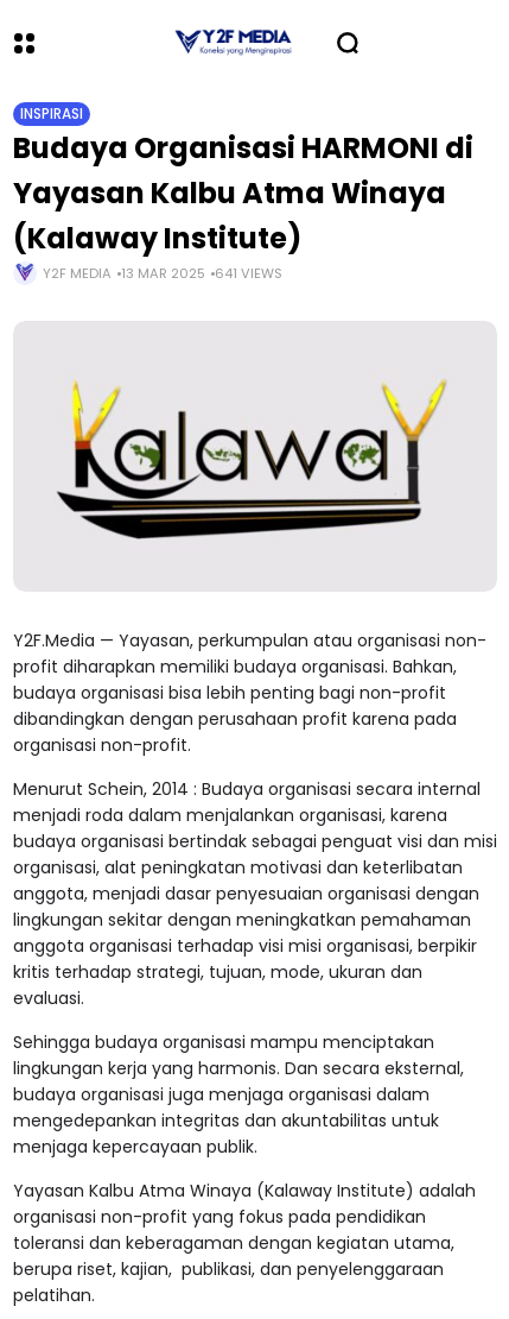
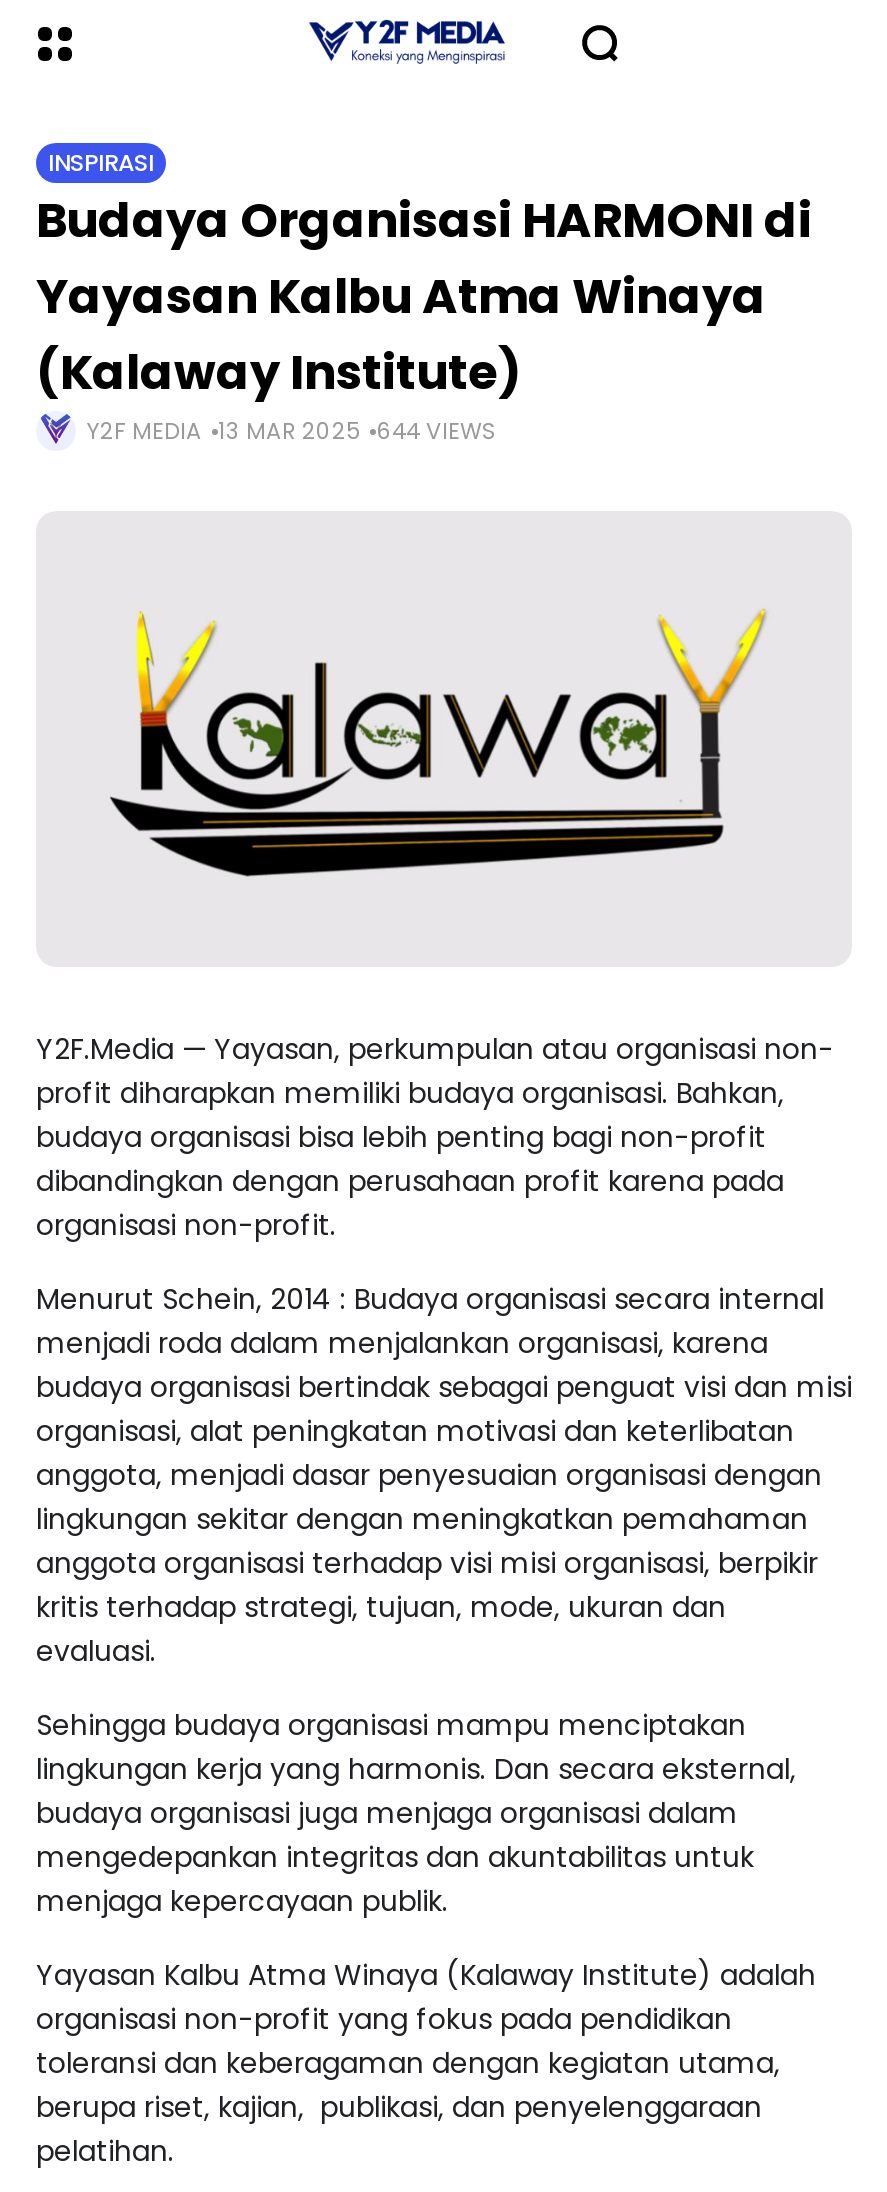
[43,263,282,282] Y2F MEDIA 13 MAR 2025 641 VIEWS -> [86,414,496,446] Y2F MEDIA 13 MAR 2025 644 VIEWS

